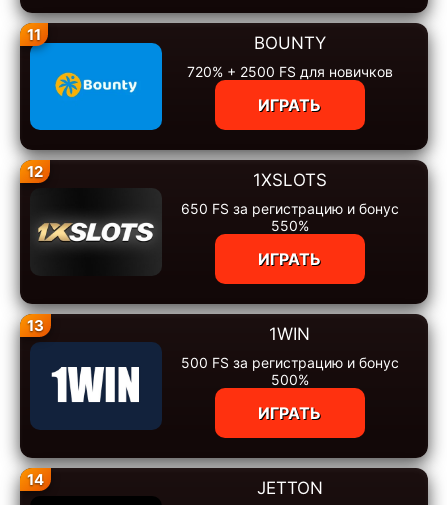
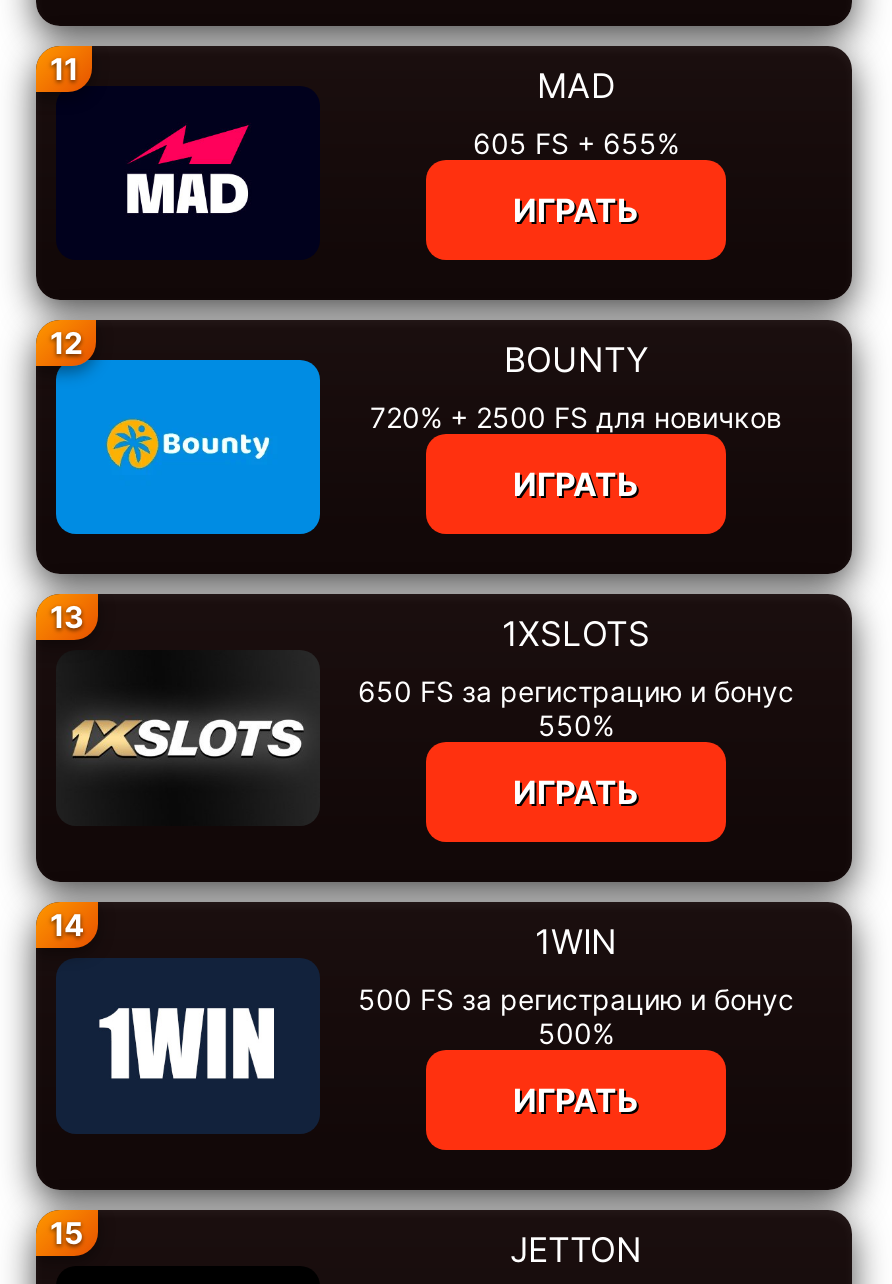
none -> [50,66,679,362] [image] | MAD | 605 FS + 655% | ИГРАТЬ | 12
[27,162,43,181] 12 -> [50,598,84,636] 13
[27,316,44,335] 13 -> [50,906,84,944] 14
[27,470,44,489] 14 -> [50,1214,84,1252] 15

